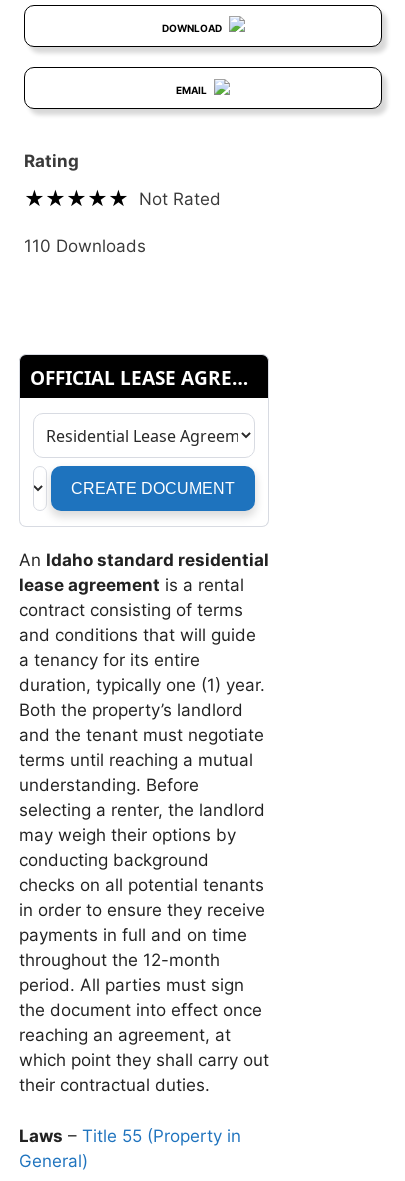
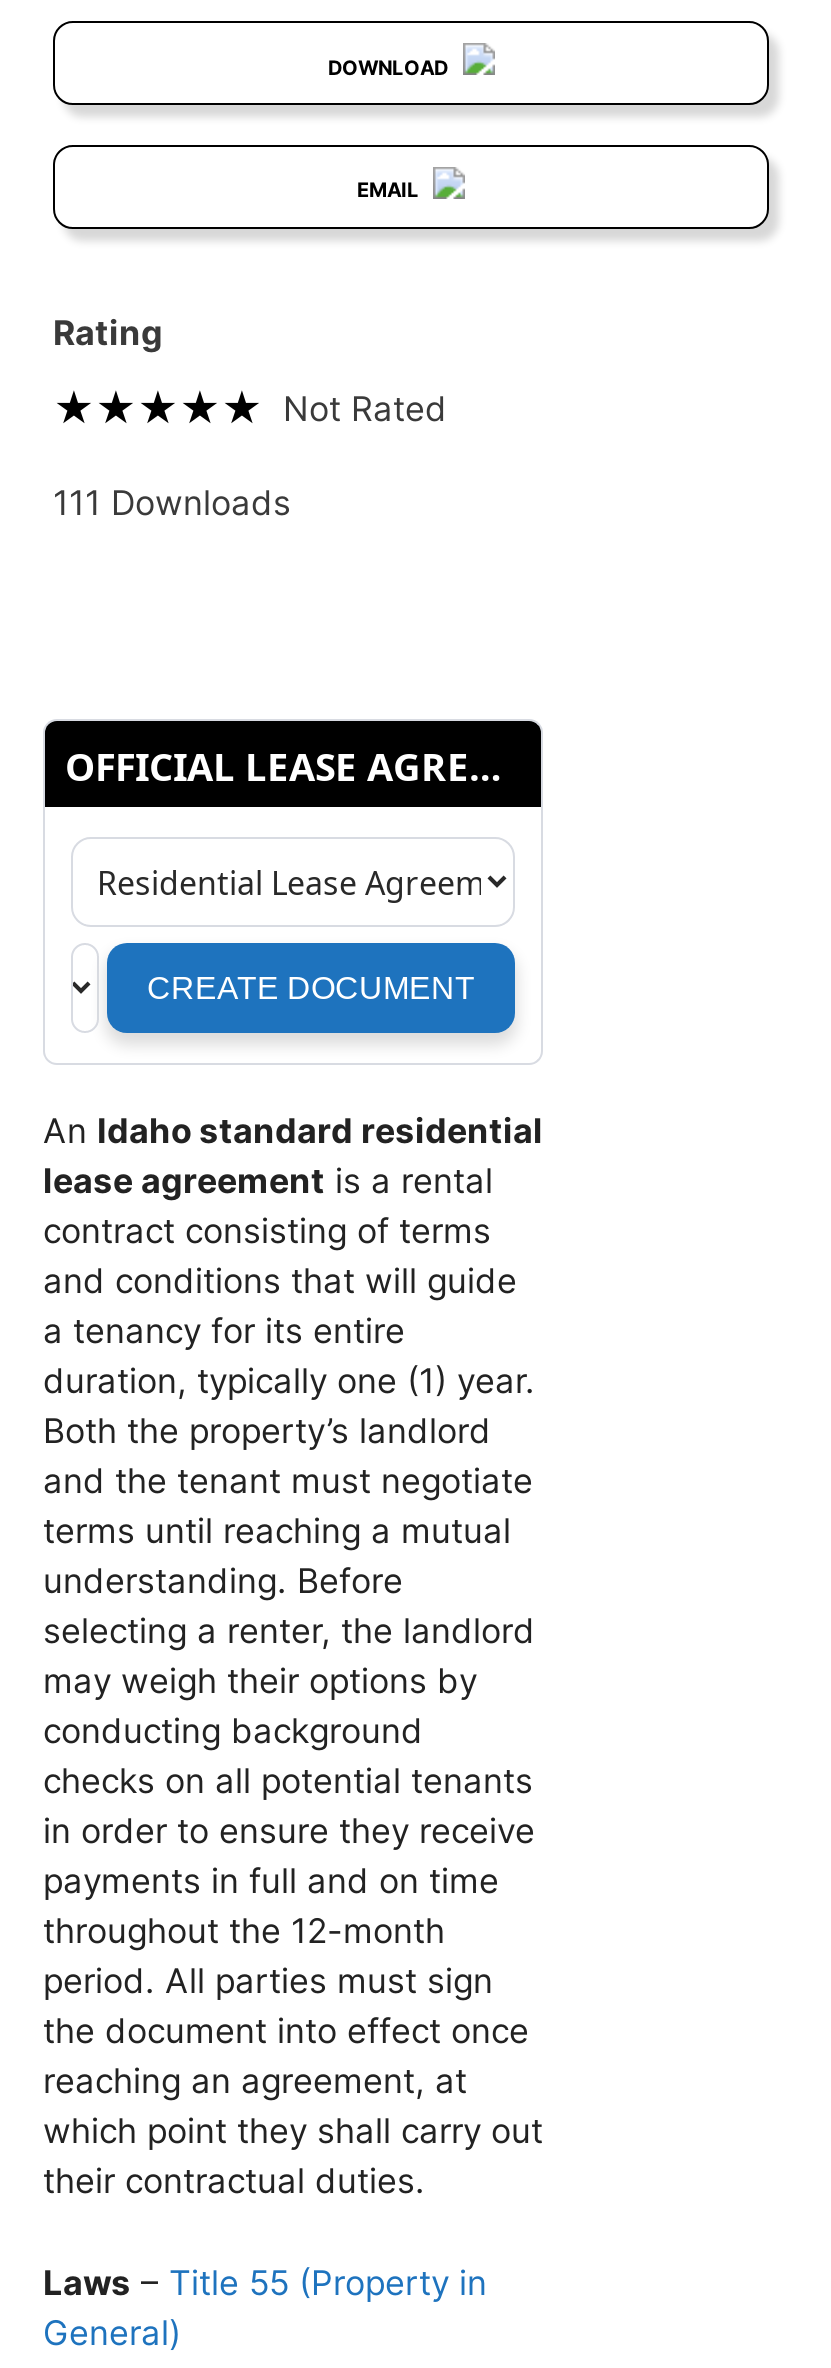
[24,236,146,256] 110 Downloads -> [53,483,291,523] 111 Downloads

